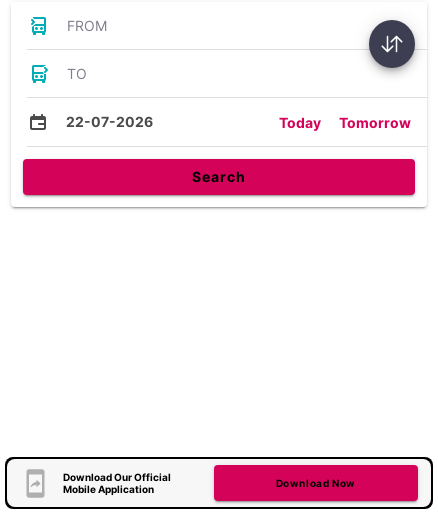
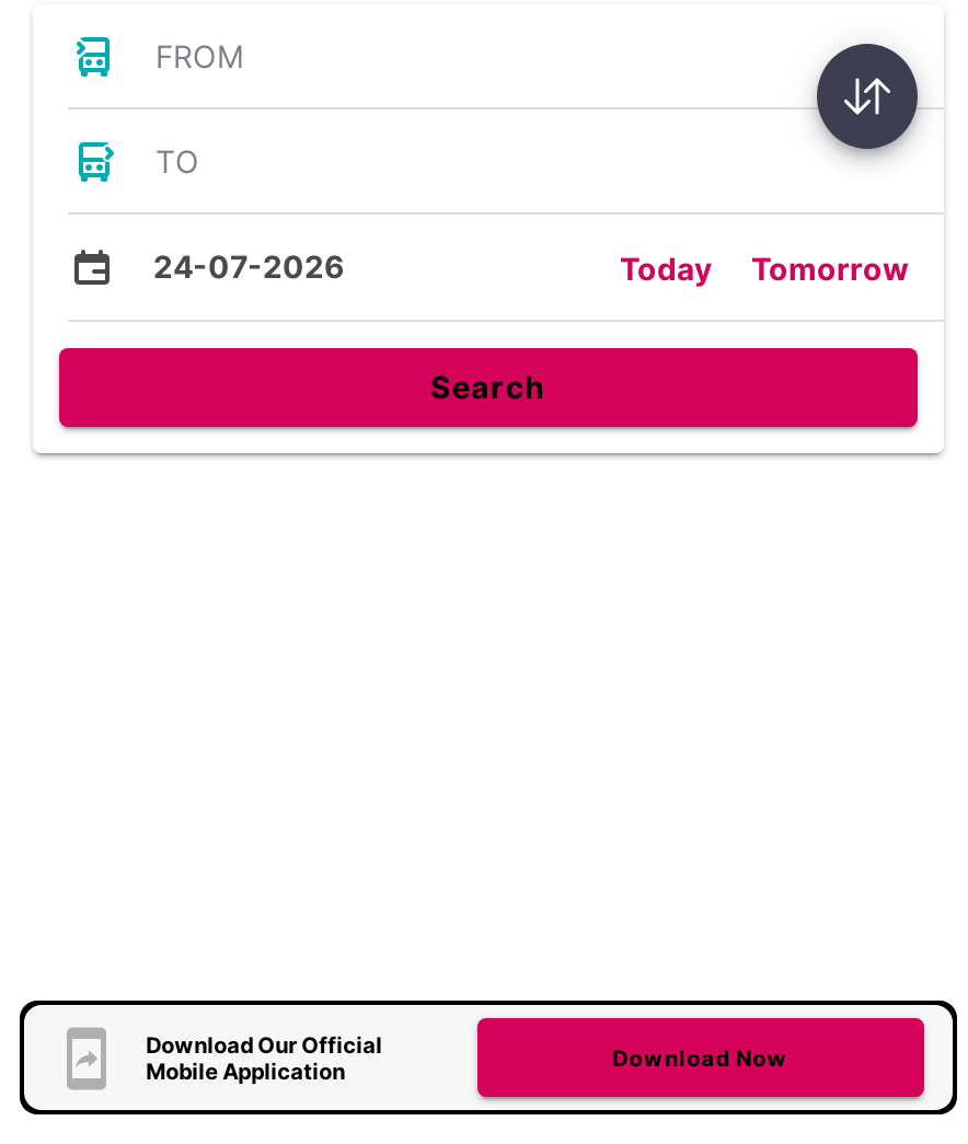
[66,113,153,130] 22-07-2026 -> [153,247,344,285] 24-07-2026

